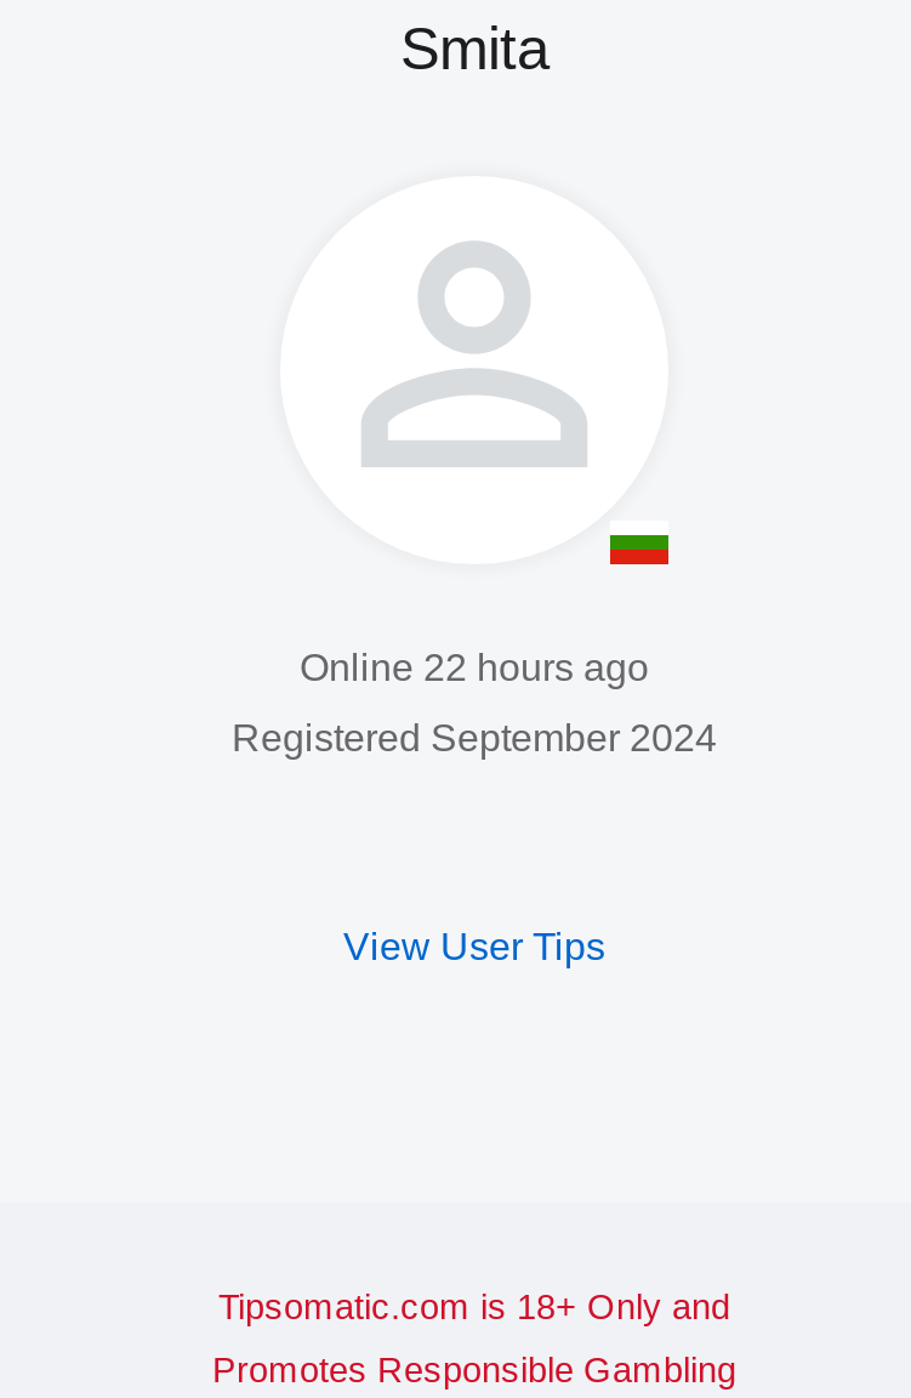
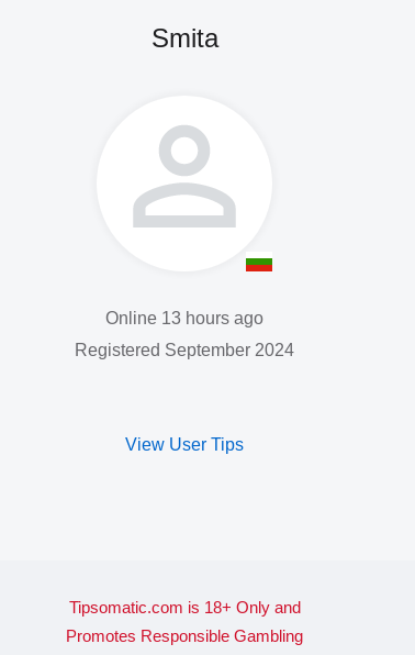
[300,647,649,688] Online 22 hours ago -> [105,309,263,327] Online 13 hours ago

